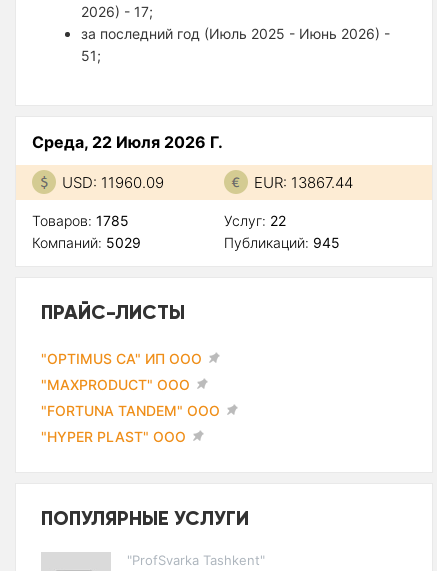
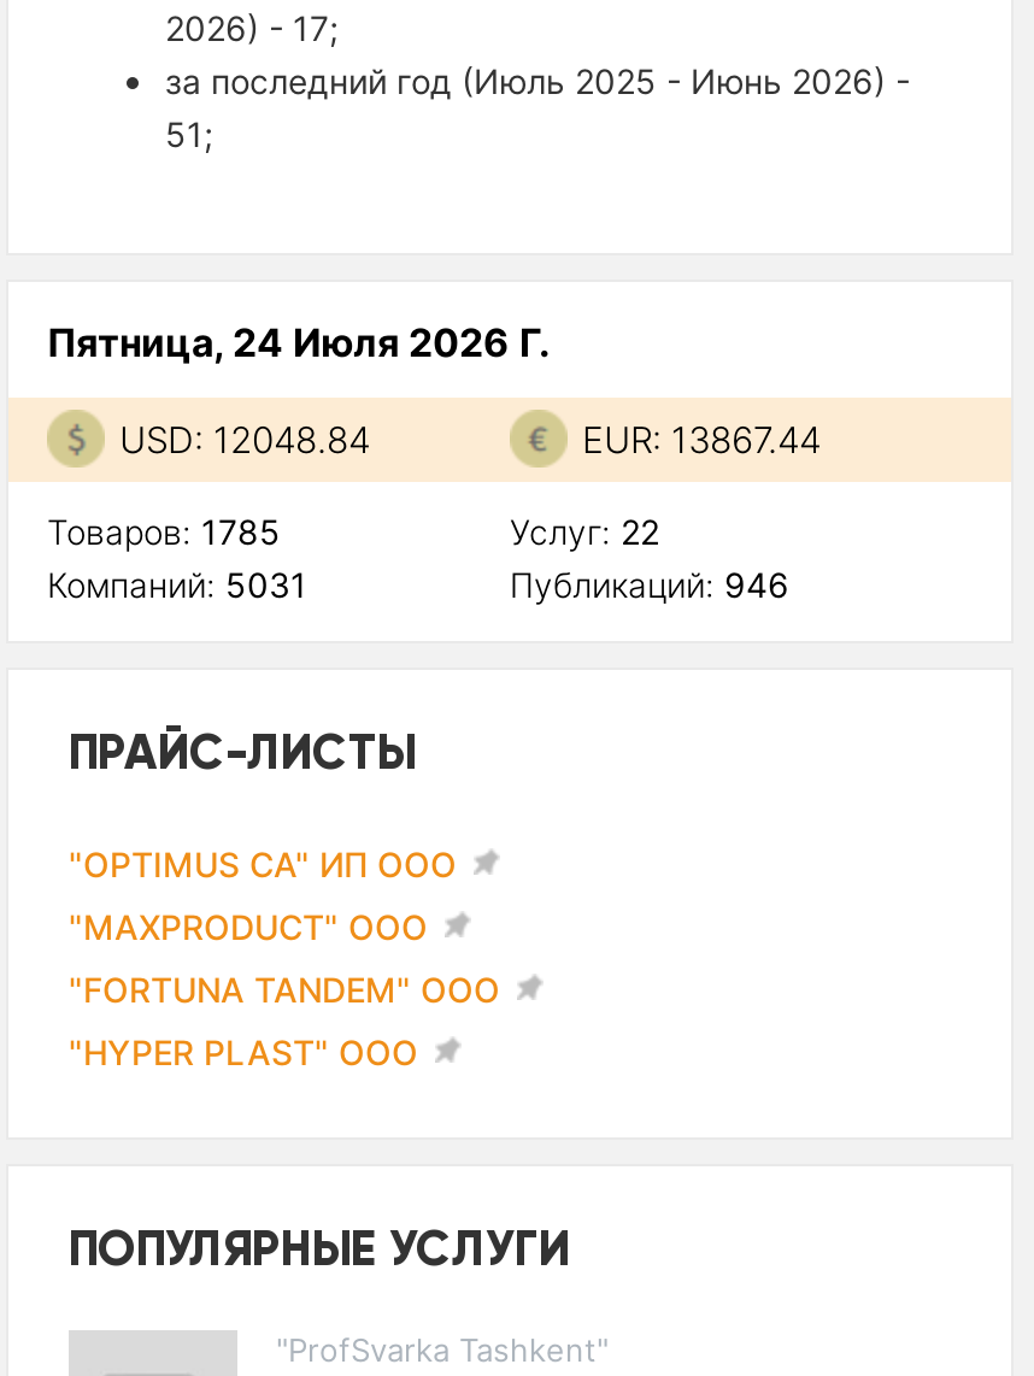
[32,132,223,152] Среда, 22 Июля 2026 Г. -> [47,319,551,367] Пятница, 24 Июля 2026 Г.
[62,173,164,192] USD: 11960.09 -> [119,417,370,463] USD: 12048.84
[32,234,141,251] Компаний: 5029 -> [47,564,307,605] Компаний: 5031
[224,234,340,251] Публикаций: 945 -> [510,564,789,605] Публикаций: 946

